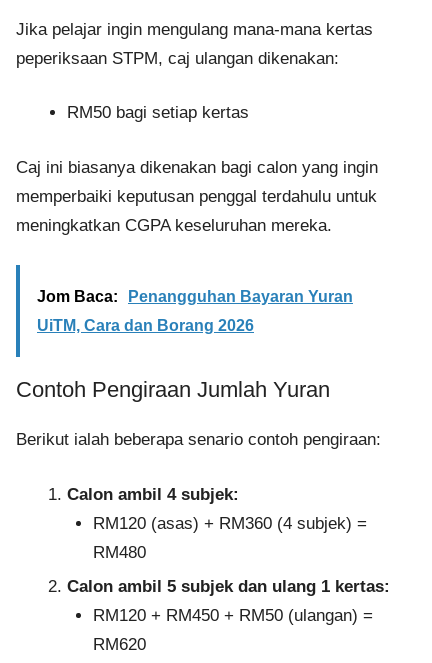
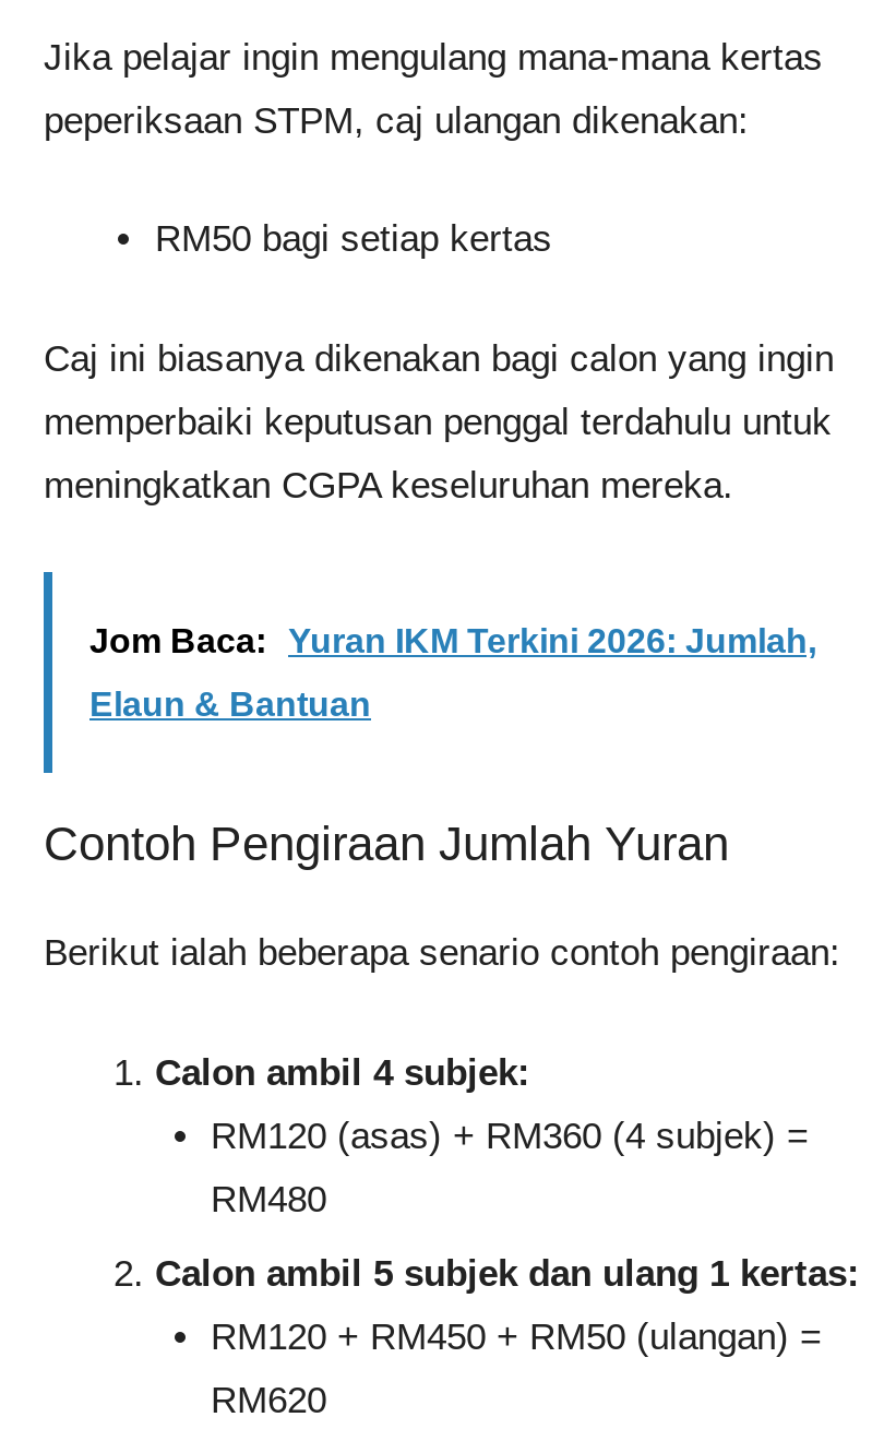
[37,288,353,305] Jom Baca: Penangguhan Bayaran Yuran -> [89,623,816,660] Jom Baca: Yuran IKM Terkini 2026: Jumlah,
[37,317,254,334] UiTM, Cara dan Borang 2026 -> [89,686,371,723] Elaun & Bantuan

